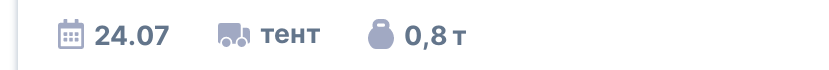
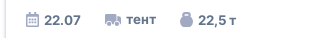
[94,19,170,51] 24.07 -> [44,12,81,28] 22.07
[404,19,466,51] 0,8 т -> [198,12,236,28] 22,5 т

